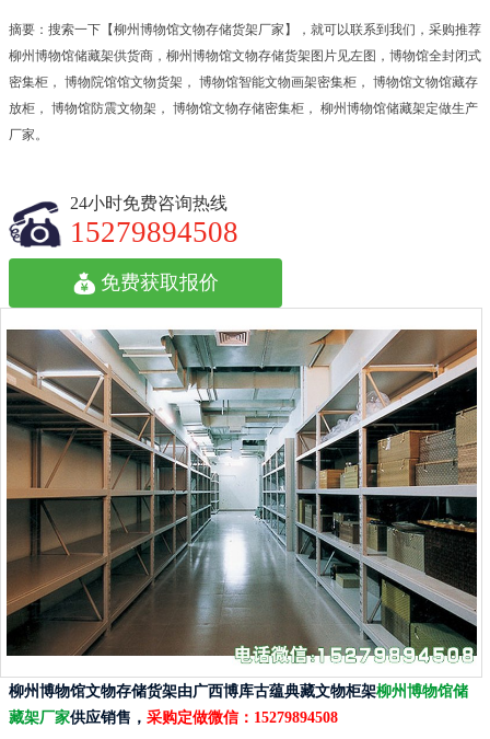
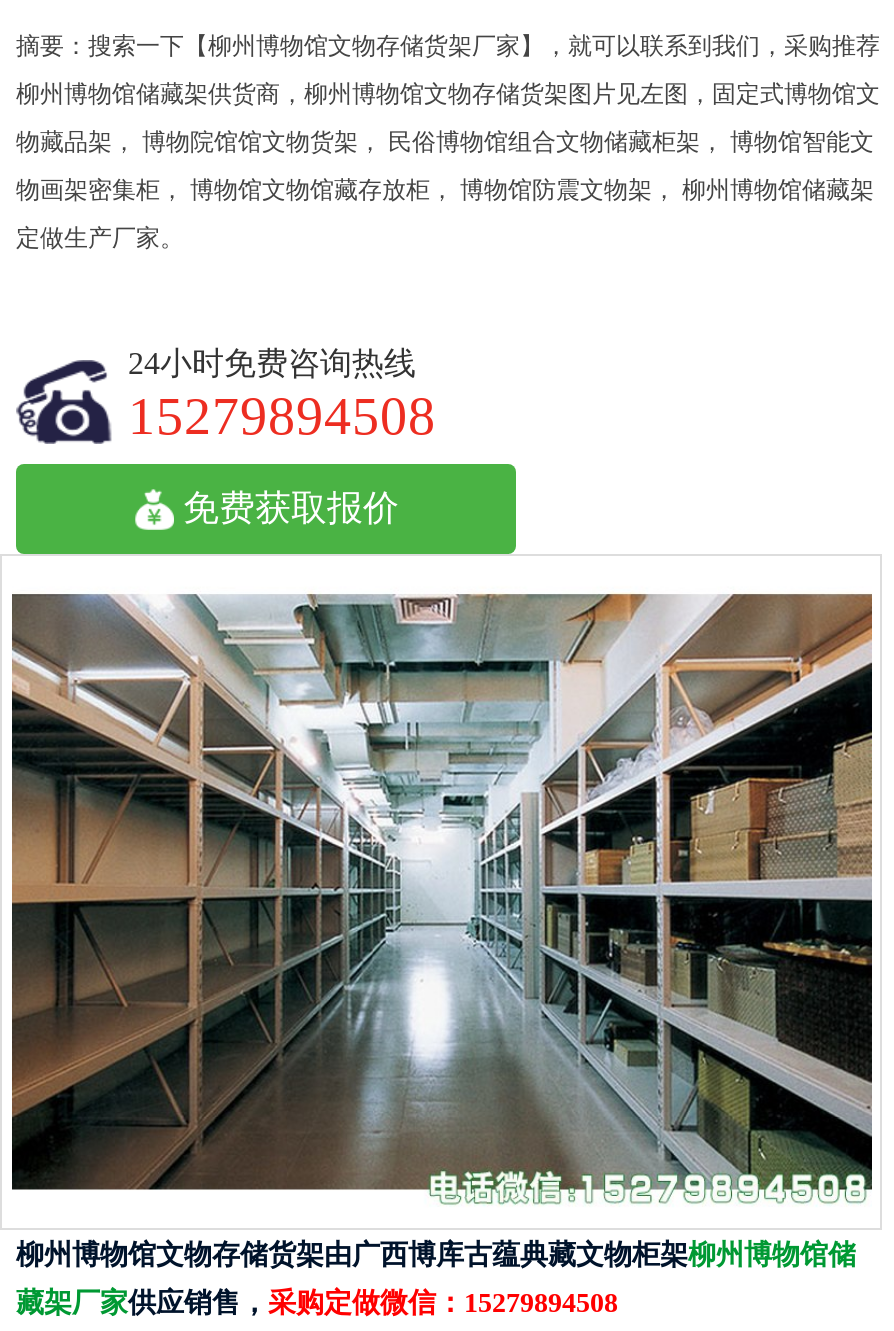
[9,48,481,63] 柳州博物馆储藏架供货商，柳州博物馆文物存储货架图片见左图，博物馆全封闭式 -> [16,80,880,108] 柳州博物馆储藏架供货商，柳州博物馆文物存储货架图片见左图，固定式博物馆文
[9,74,478,90] 密集柜， 博物院馆馆文物货架， 博物馆智能文物画架密集柜， 博物馆文物馆藏存 -> [16,128,874,156] 物藏品架， 博物院馆馆文物货架， 民俗博物馆组合文物储藏柜架， 博物馆智能文
[9,101,478,116] 放柜， 博物馆防震文物架， 博物馆文物存储密集柜， 柳州博物馆储藏架定做生产 -> [16,176,874,204] 物画架密集柜， 博物馆文物馆藏存放柜， 博物馆防震文物架， 柳州博物馆储藏架
[9,127,48,142] 厂家。 -> [16,224,184,252] 定做生产厂家。

